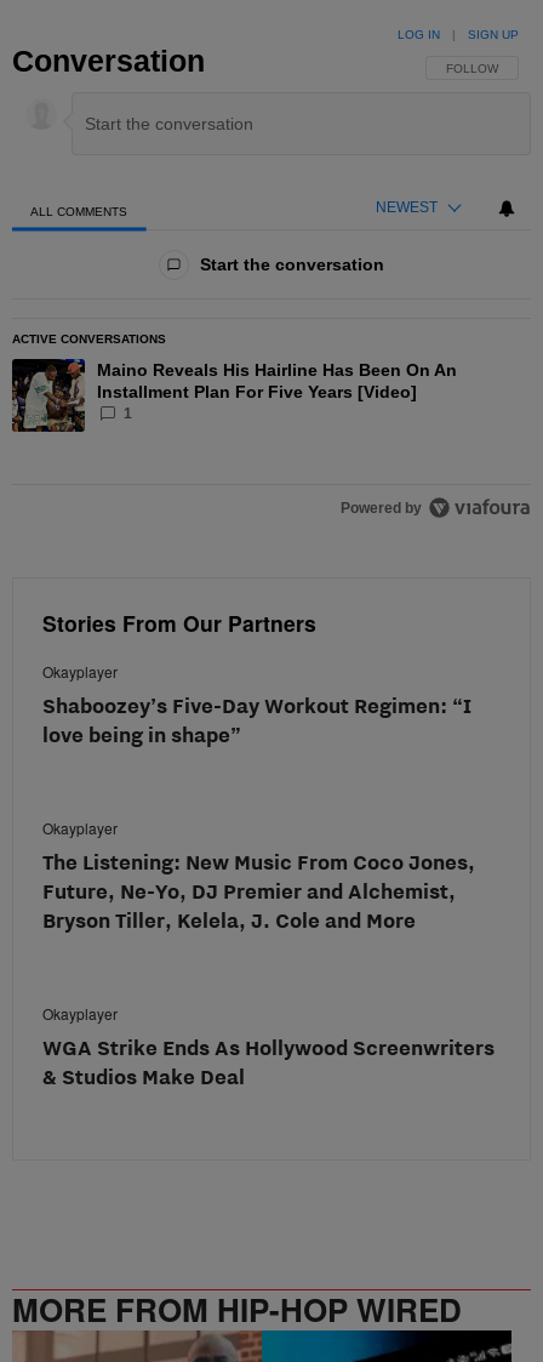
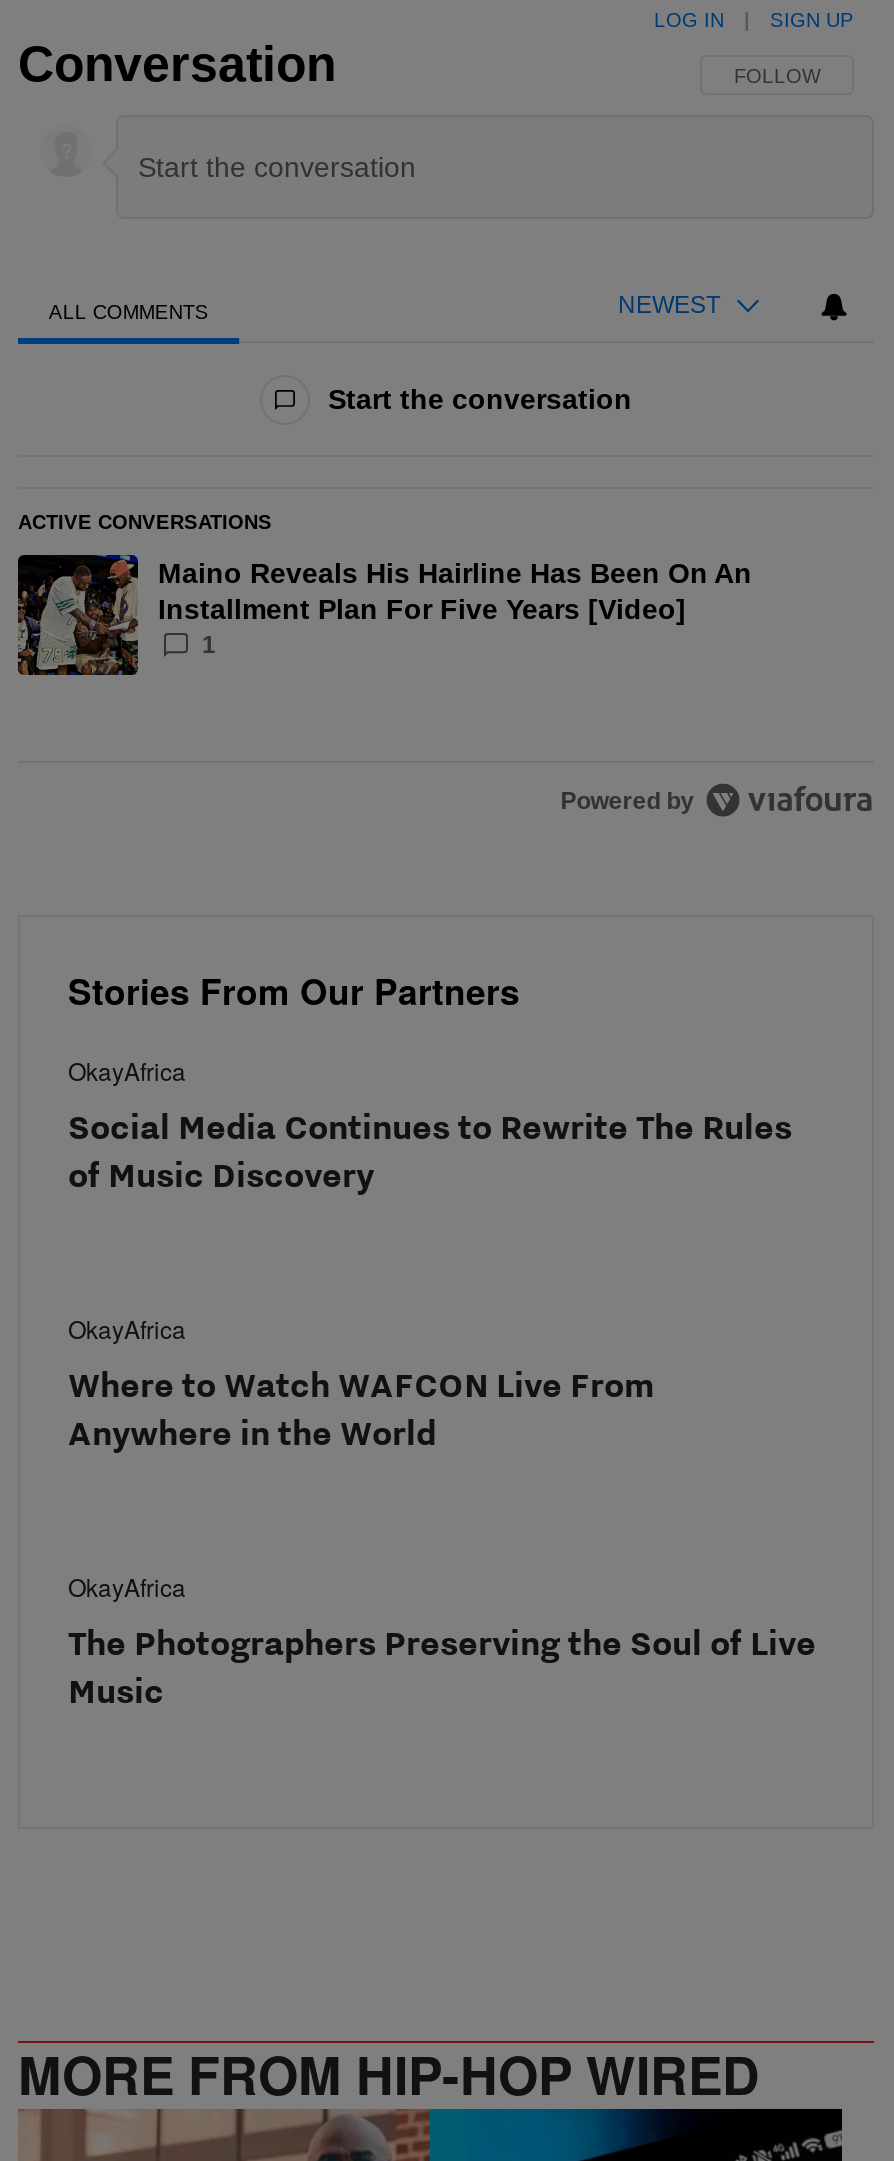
[42,661,471,747] Okayplayer | Shaboozey’s Five-Day Workout Regimen: “I | love being in shape” -> [68,1054,792,1196] OkayAfrica | Social Media Continues to Rewrite The Rules | of Music Discovery
[42,818,475,933] Okayplayer | The Listening: New Music From Coco Jones, | Future, Ne-Yo, DJ Premier and Alchemist, | Bryson Tiller, Kelela, J. Cole and More -> [68,1312,654,1454] OkayAfrica | Where to Watch WAFCON Live From | Anywhere in the World
[42,1003,495,1089] Okayplayer | WGA Strike Ends As Hollywood Screenwriters | & Studios Make Deal -> [68,1570,816,1712] OkayAfrica | The Photographers Preserving the Soul of Live | Music

